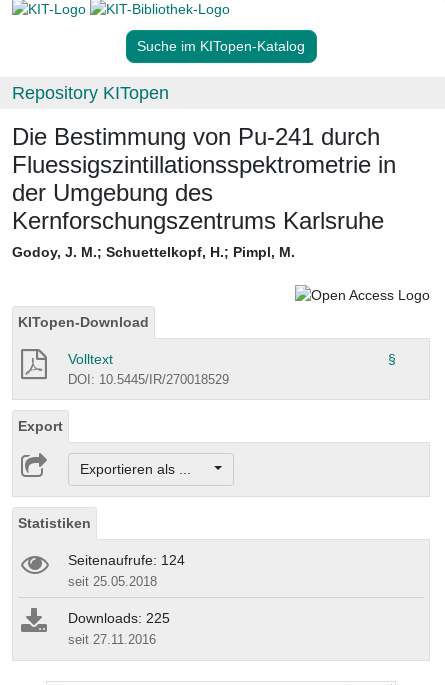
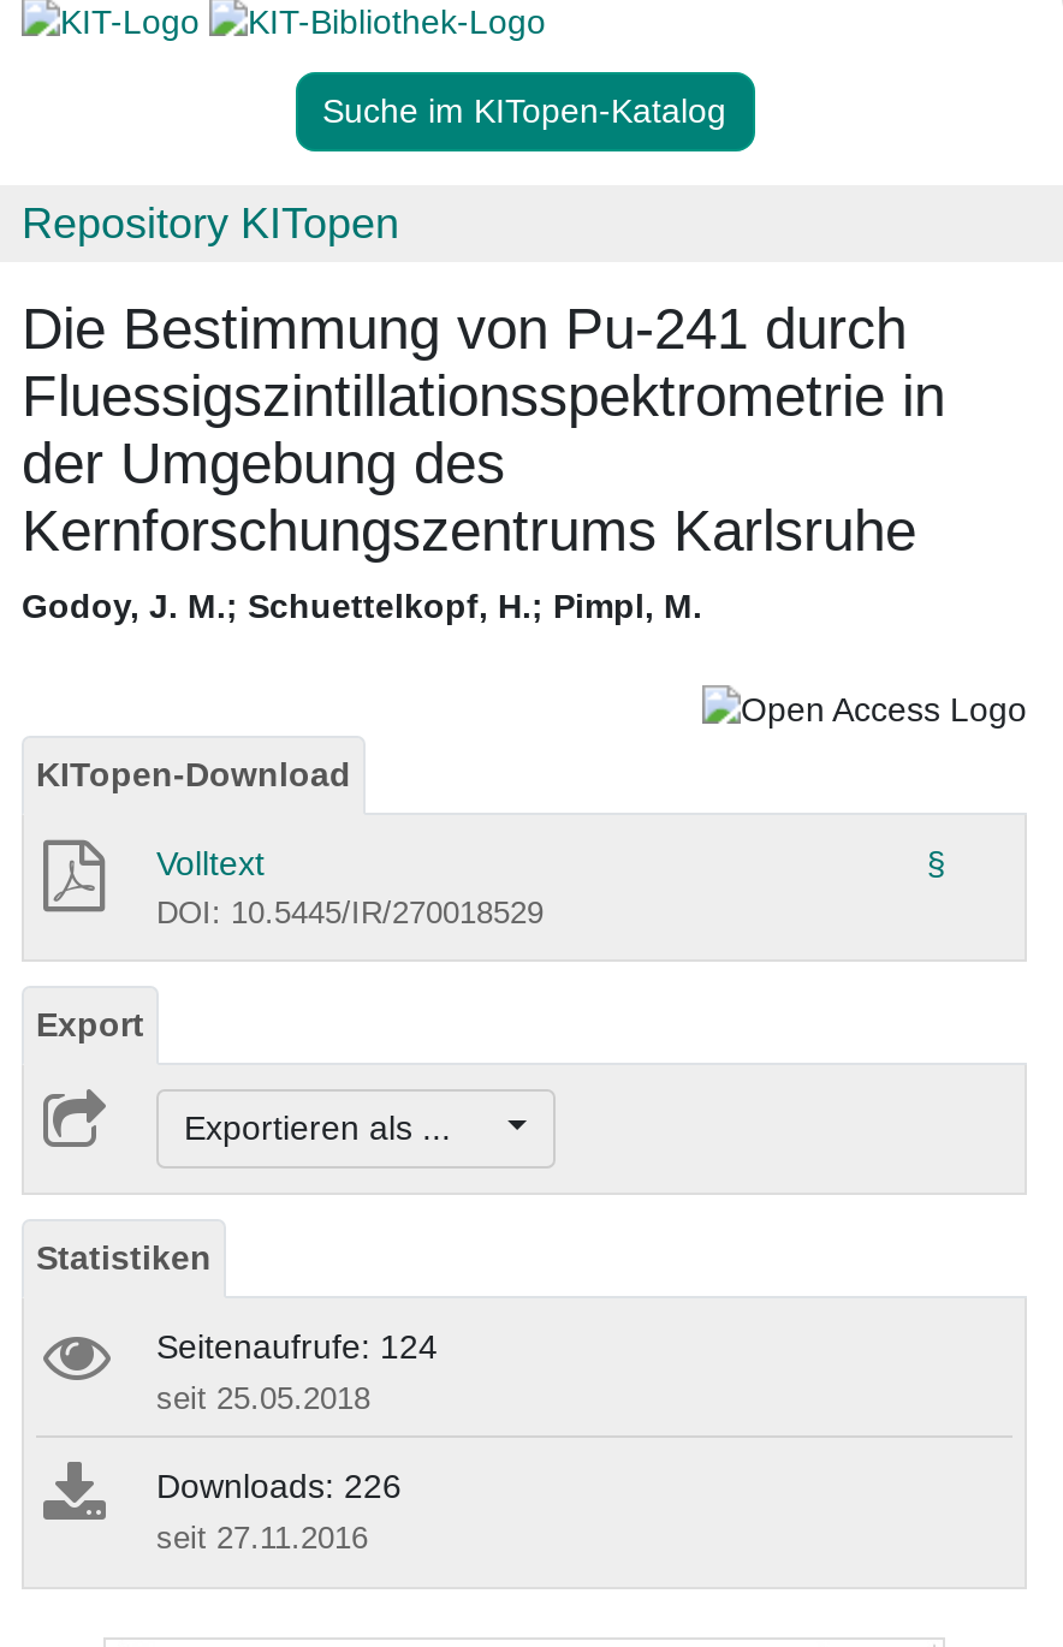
[68,610,170,626] Downloads: 225 -> [156,1467,402,1506] Downloads: 226

